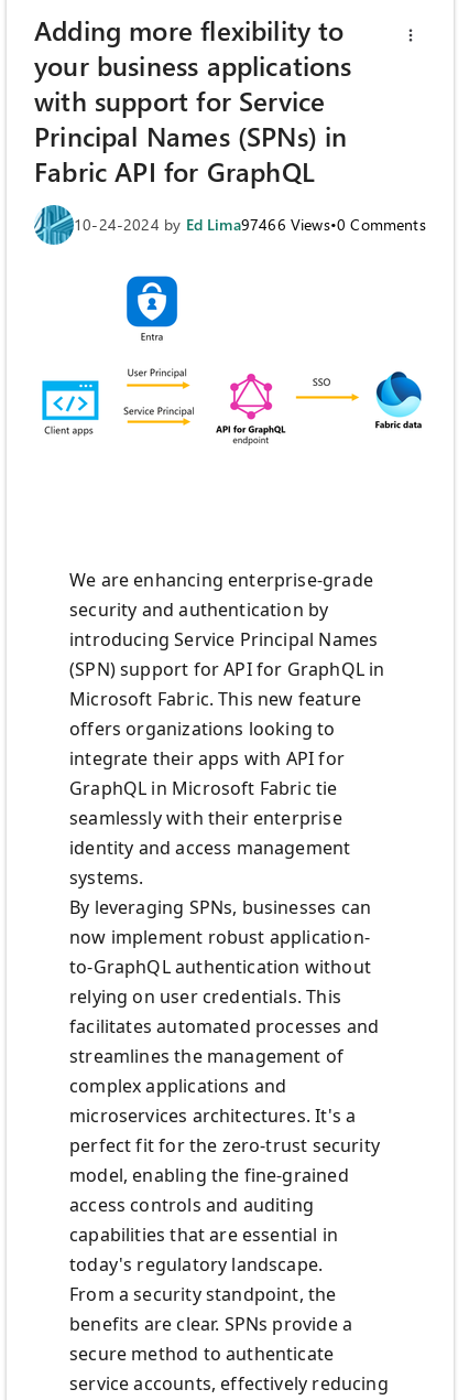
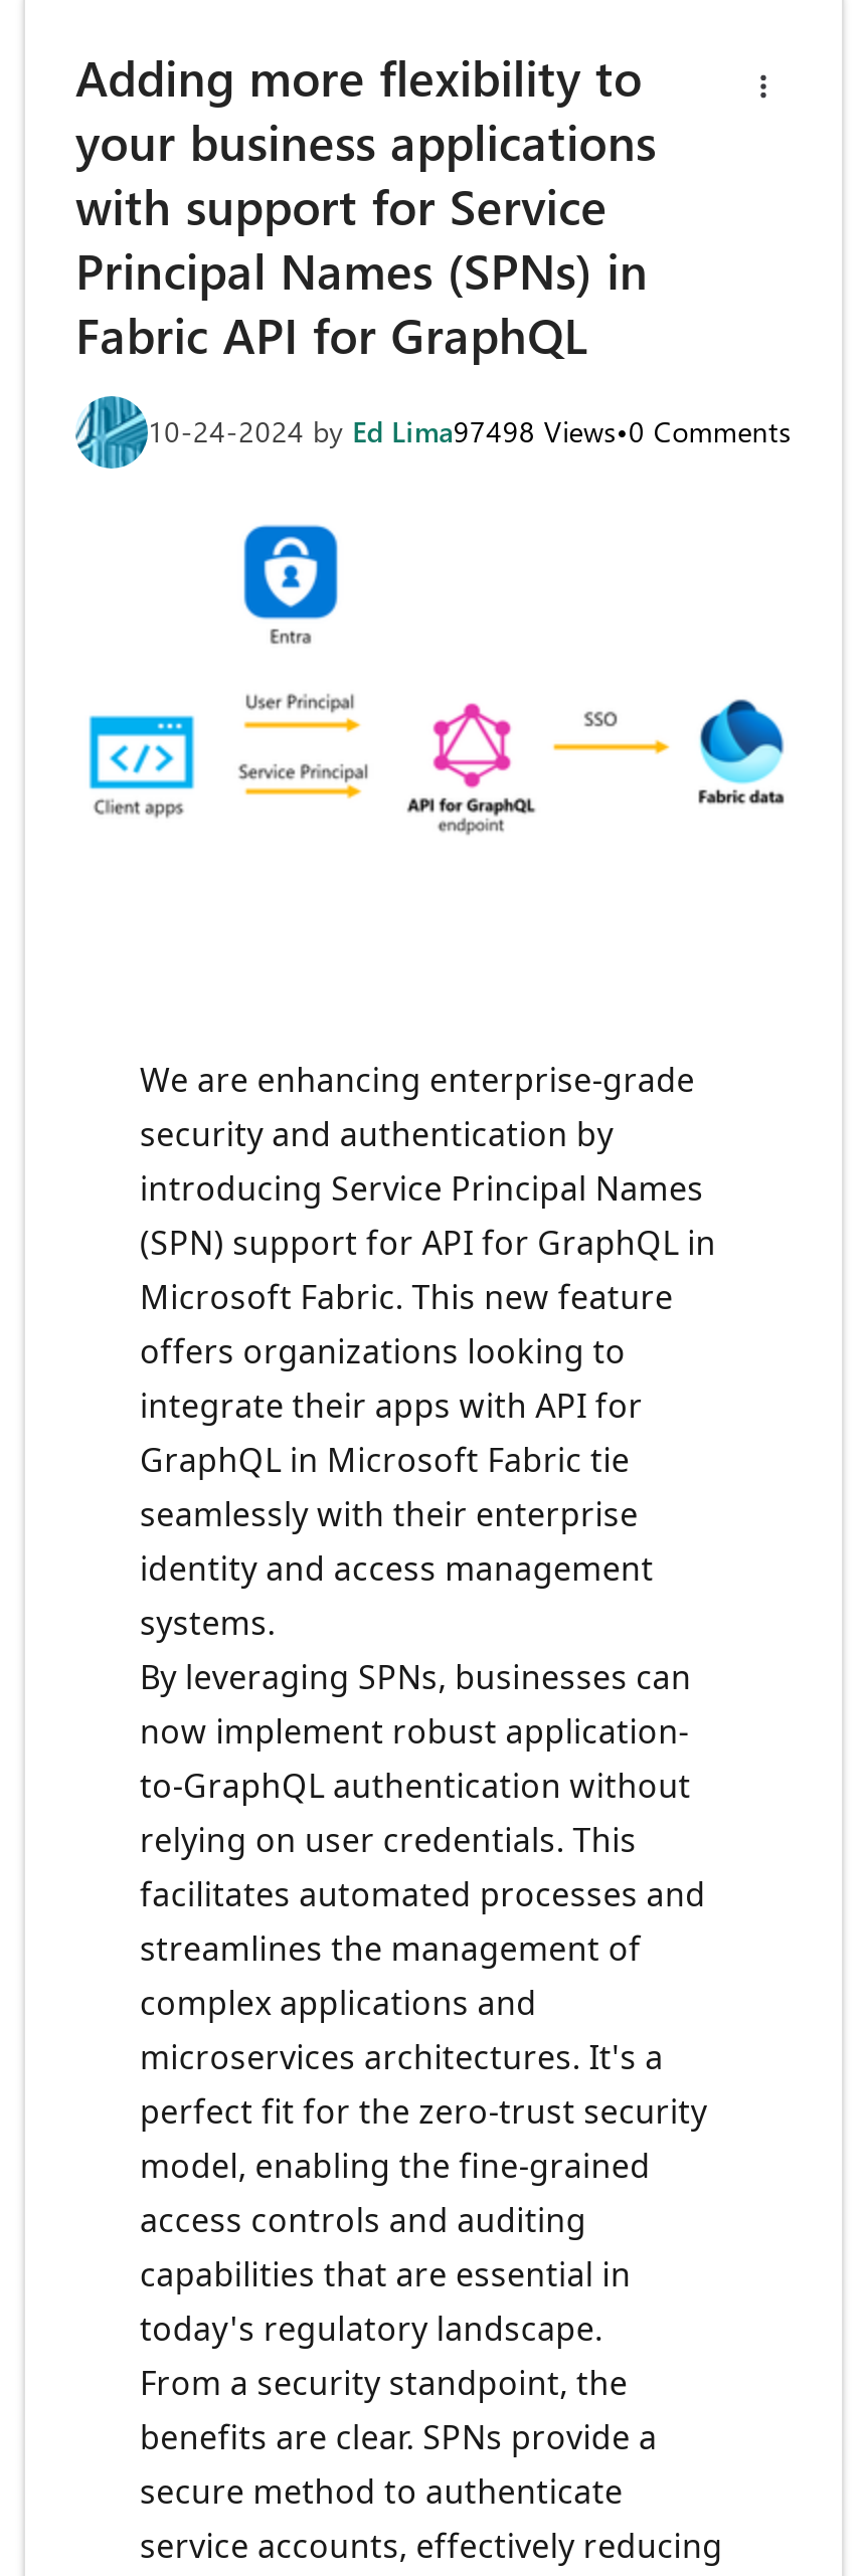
[74,214,426,235] 10-24-2024 by Ed Lima97466 Views•0 Comments -> [148,413,791,451] 10-24-2024 by Ed Lima97498 Views•0 Comments

